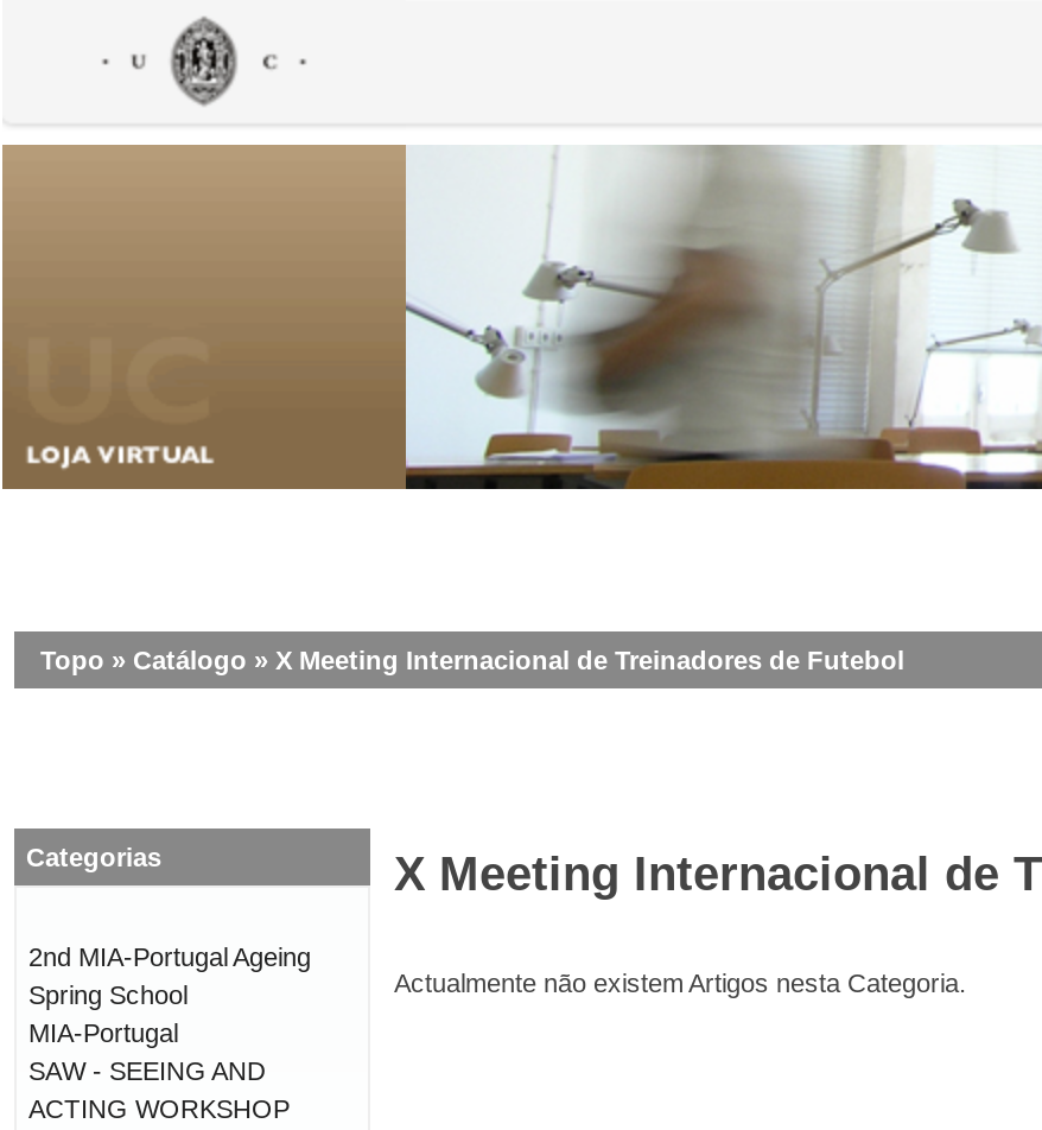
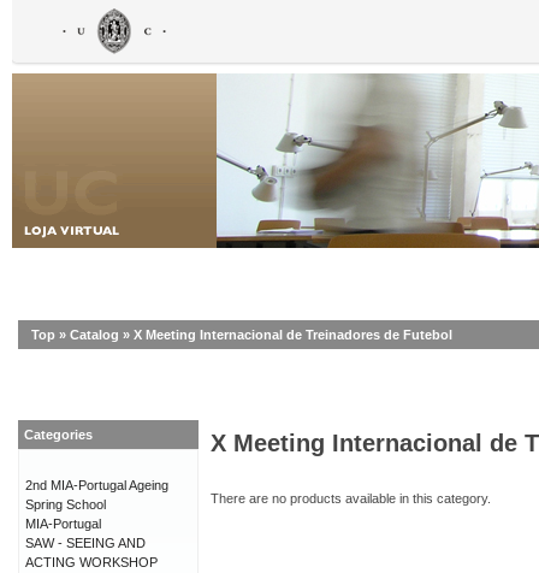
[40,646,904,674] Topo» Catálogo» X Meeting Internacional de Treinadores de Futebol -> [31,327,452,342] Top» Catalog» X Meeting Internacional de Treinadores de Futebol
[26,843,161,871] Categorias -> [24,427,93,442] Categories
[394,970,966,998] Actualmente não existem Artigos nesta Categoria. -> [211,492,491,506] There are no products available in this category.

